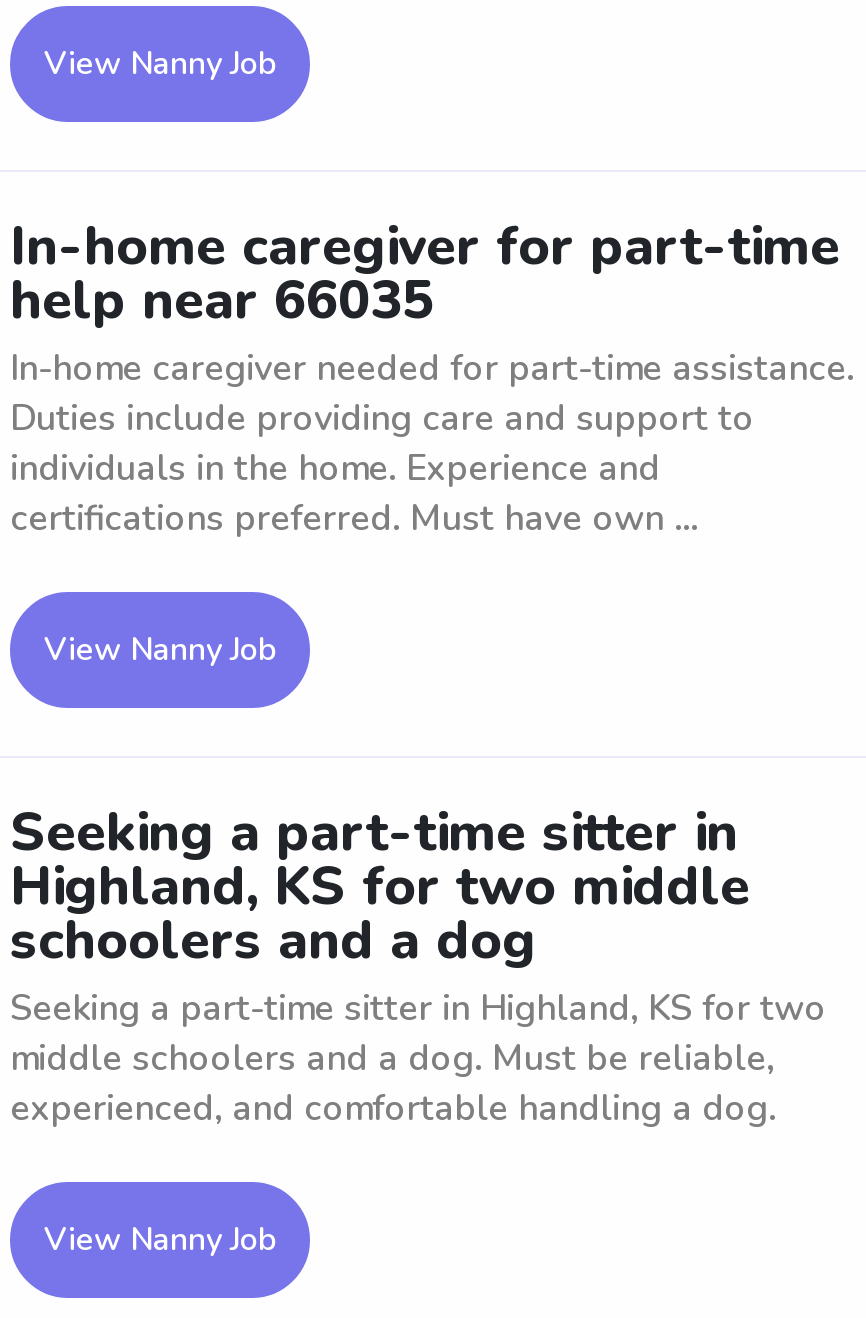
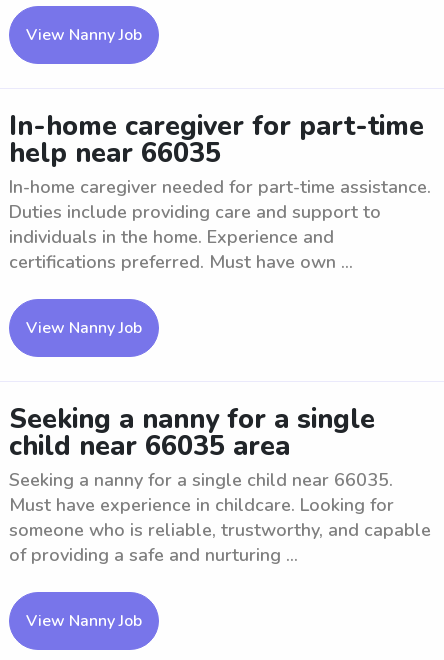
[10,796,826,1132] Seeking a part-time sitter in | Highland, KS for two middle | schoolers and a dog | Seeking a part-time sitter in Highland, KS for two | middle schoolers and a dog. Must be reliable, | experienced, and comfortable handling a dog. -> [9,401,431,567] Seeking a nanny for a single | child near 66035 area | Seeking a nanny for a single child near 66035. | Must have experience in childcare. Looking for | someone who is reliable, trustworthy, and capable | of providing a safe and nurturing ...

